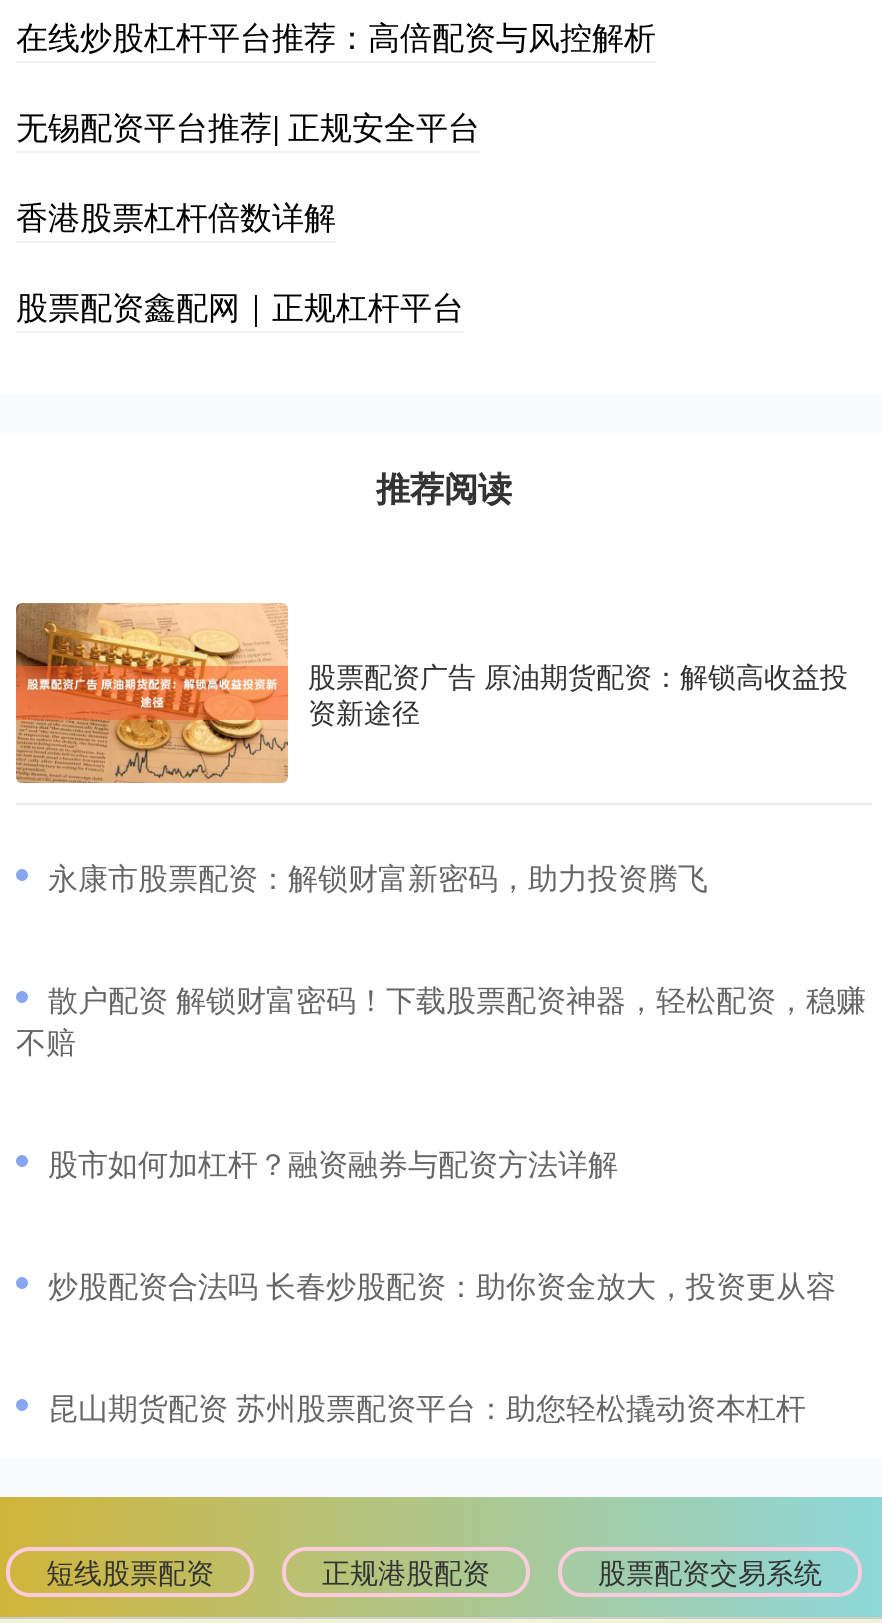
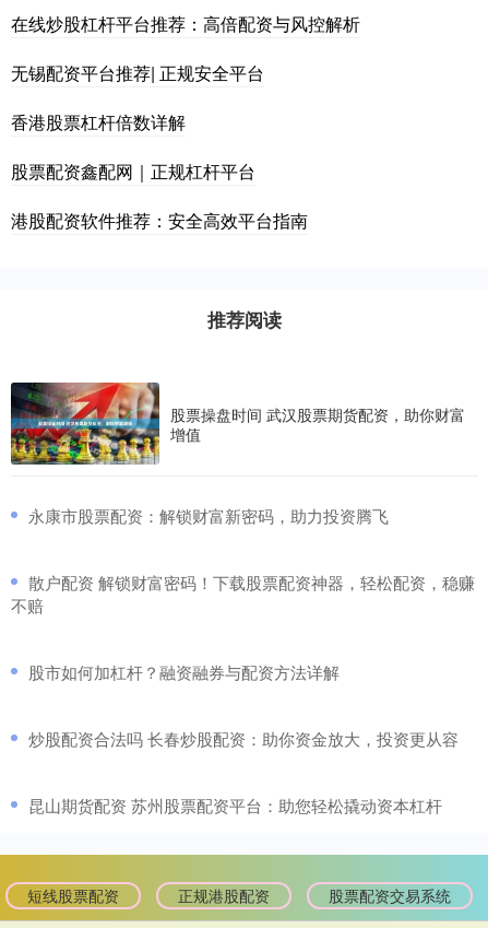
none -> [11,208,308,233] 港股配资软件推荐：安全高效平台指南
moved [376,463,512,511] -> [207,306,282,333]: 推荐阅读
[14,602,848,784] [image] | 股票配资广告 原油期货配资：解锁高收益投 | 资新途径 -> [10,381,465,466] [image] | 股票操盘时间 武汉股票期货配资，助你财富 | 增值

